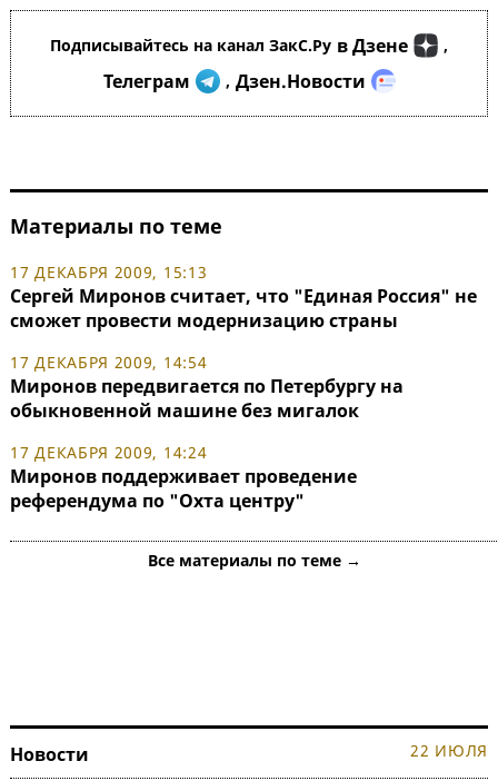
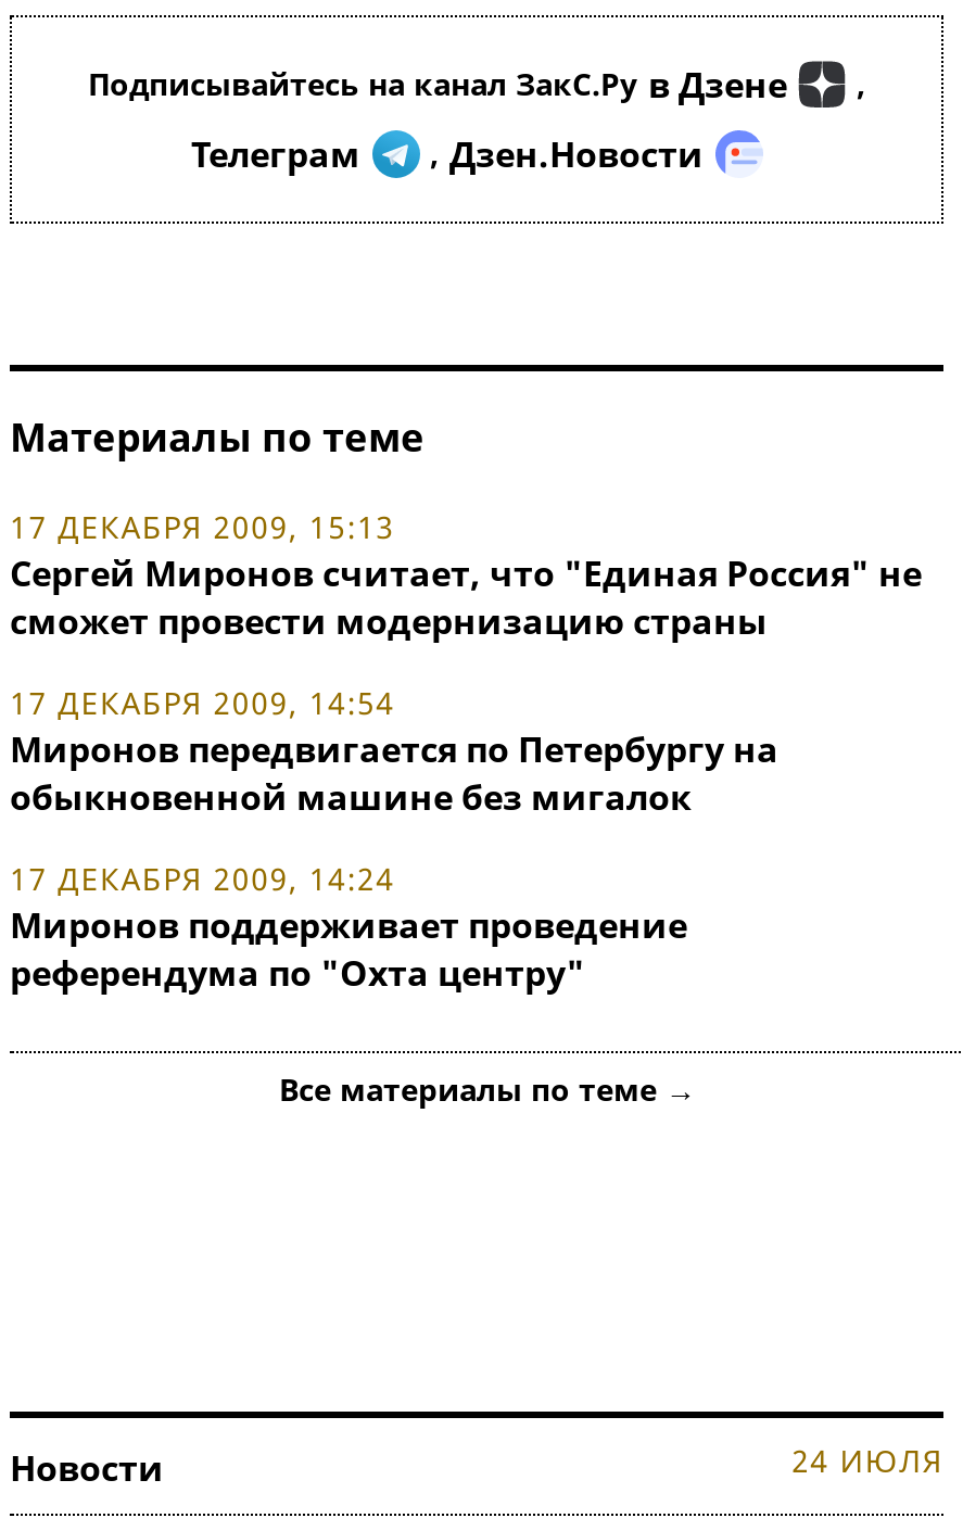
[410,740,488,761] 22 ИЮЛЯ -> [792,1440,943,1481] 24 ИЮЛЯ

